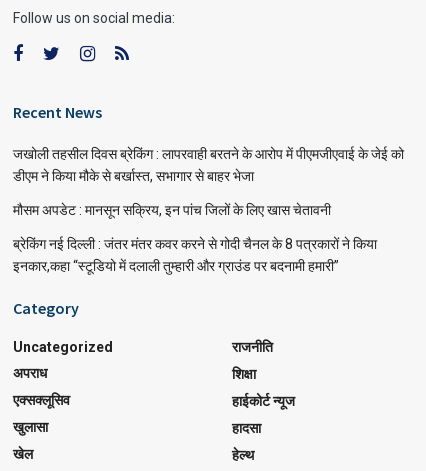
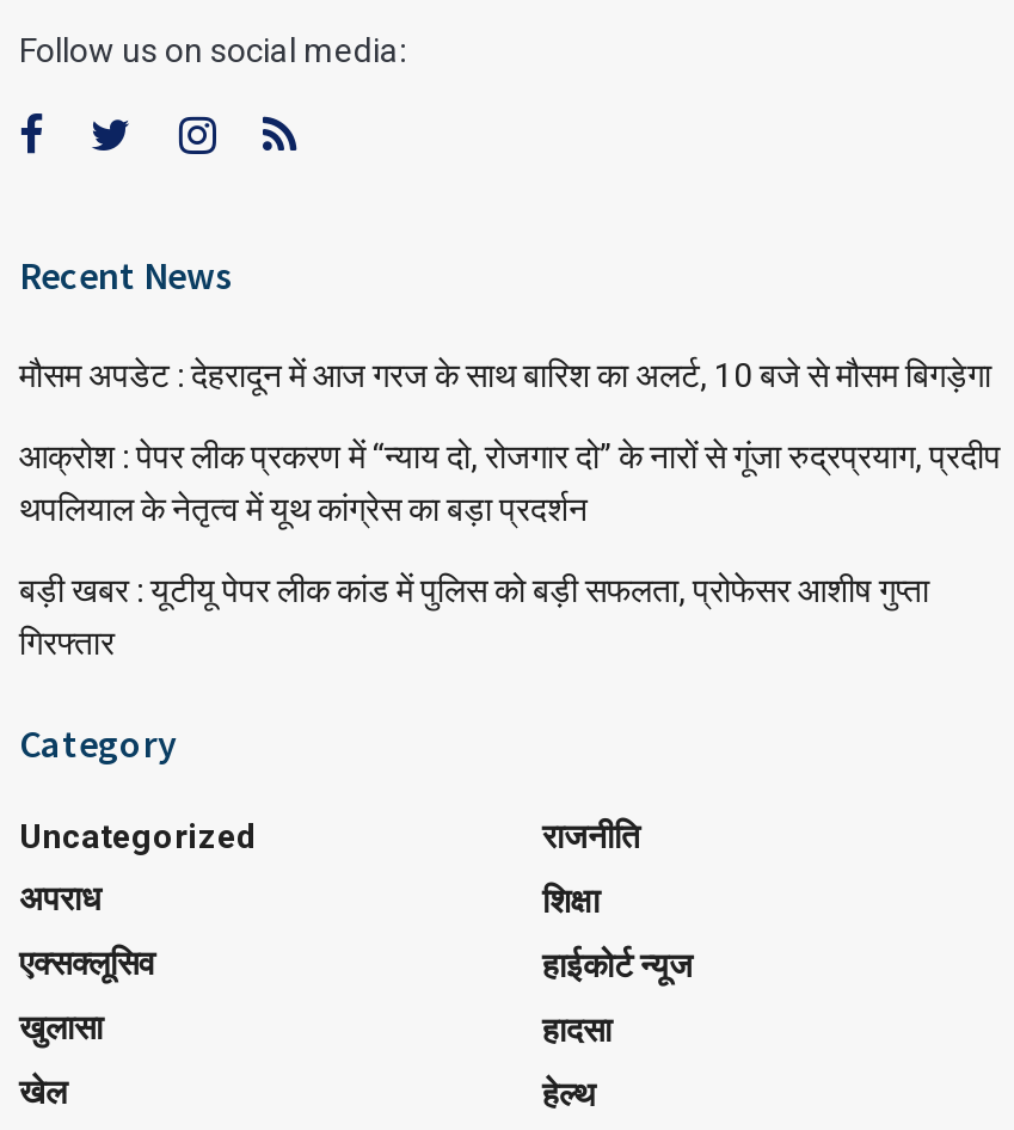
[13,146,404,184] जखोली तहसील दिवस ब्रेकिंग : लापरवाही बरतने के आरोप में पीएमजीएवाई के जेई को | डीएम ने किया मौके से बर्खास्त, सभागार से बाहर भेजा -> [19,357,991,395] मौसम अपडेट : देहरादून में आज गरज के साथ बारिश का अलर्ट, 10 बजे से मौसम बिगड़ेगा
[13,202,331,218] मौसम अपडेट : मानसून सक्रिय, इन पांच जिलों के लिए खास चेतावनी -> [19,438,1001,529] आक्रोश : पेपर लीक प्रकरण में “न्याय दो, रोजगार दो” के नारों से गूंजा रुद्रप्रयाग, प्रदीप | थपलियाल के नेतृत्व में यूथ कांग्रेस का बड़ा प्रदर्शन
[13,236,377,274] ब्रेकिंग नई दिल्ली : जंतर मंतर कवर करने से गोदी चैनल के 8 पत्रकारों ने किया | इनकार,कहा “स्टूडियो में दलाली तुम्हारी और ग्राउंड पर बदनामी हमारी” -> [19,572,929,663] बड़ी खबर : यूटीयू पेपर लीक कांड में पुलिस को बड़ी सफलता, प्रोफेसर आशीष गुप्ता | गिरफ्तार

